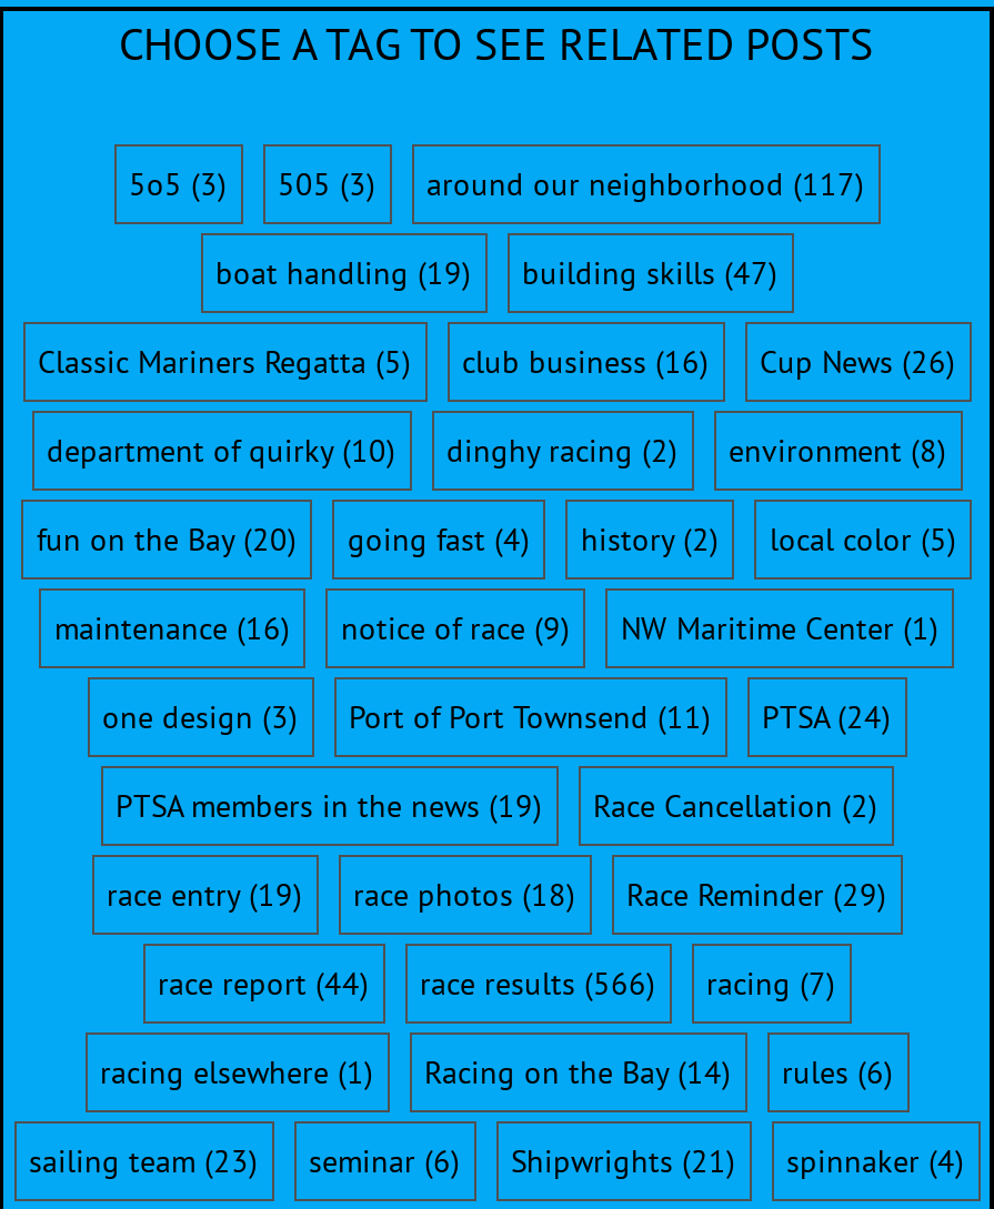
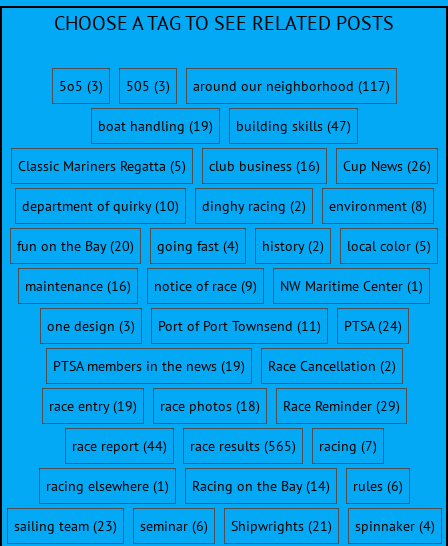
[158,964,835,1004] race report (44) race results (566) racing (7) -> [71,437,376,455] race report (44) race results (565) racing (7)

